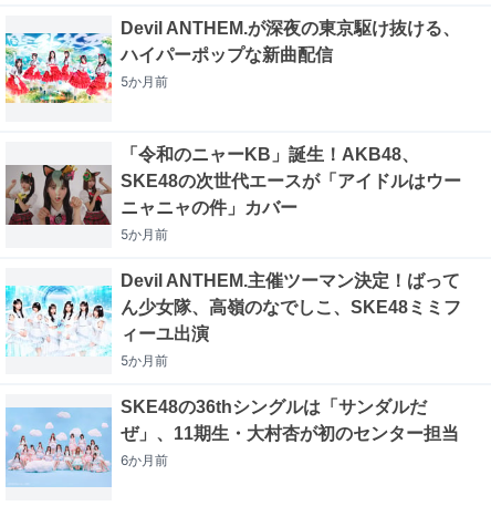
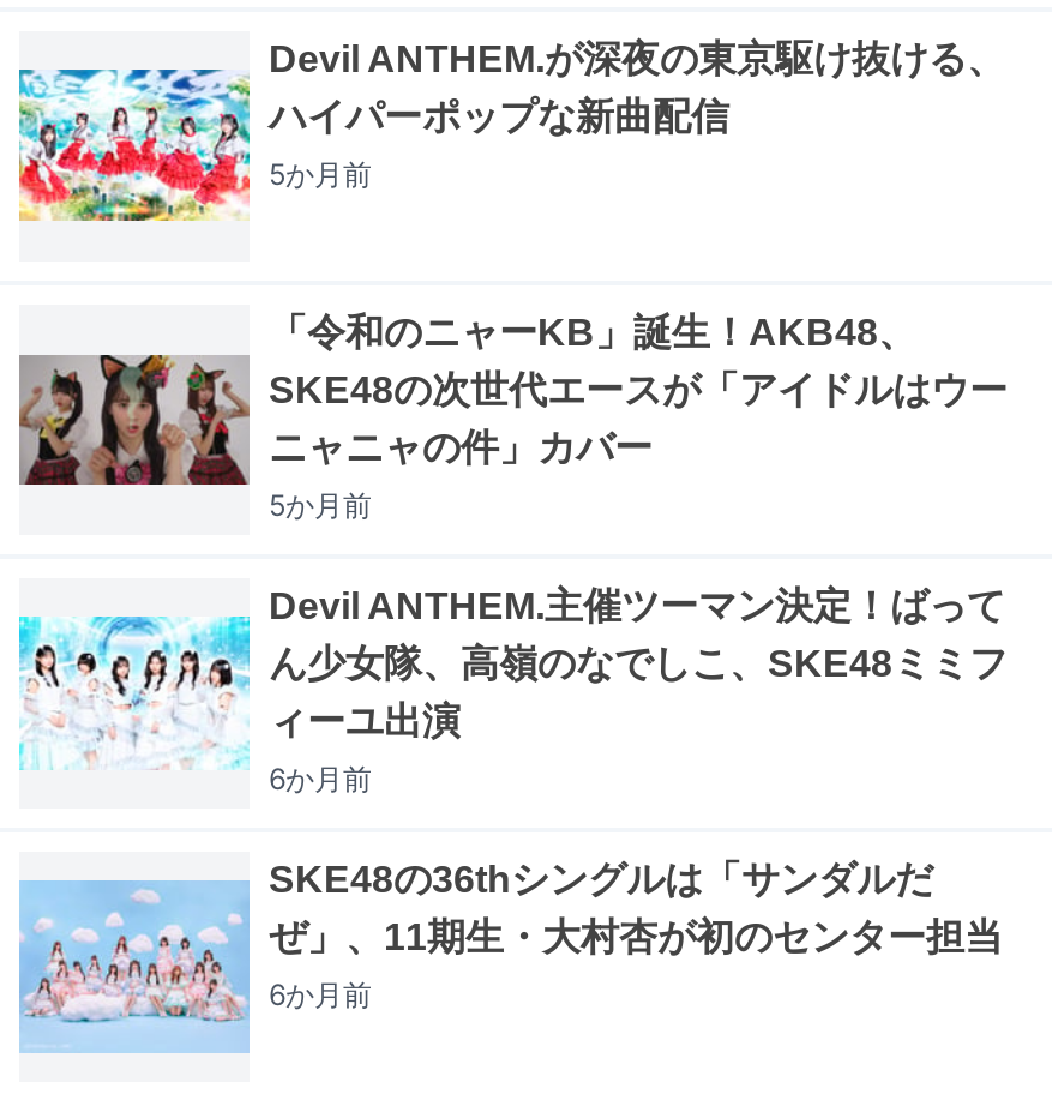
[121,352,168,368] 5か月前 -> [269,760,372,796] 6か月前

